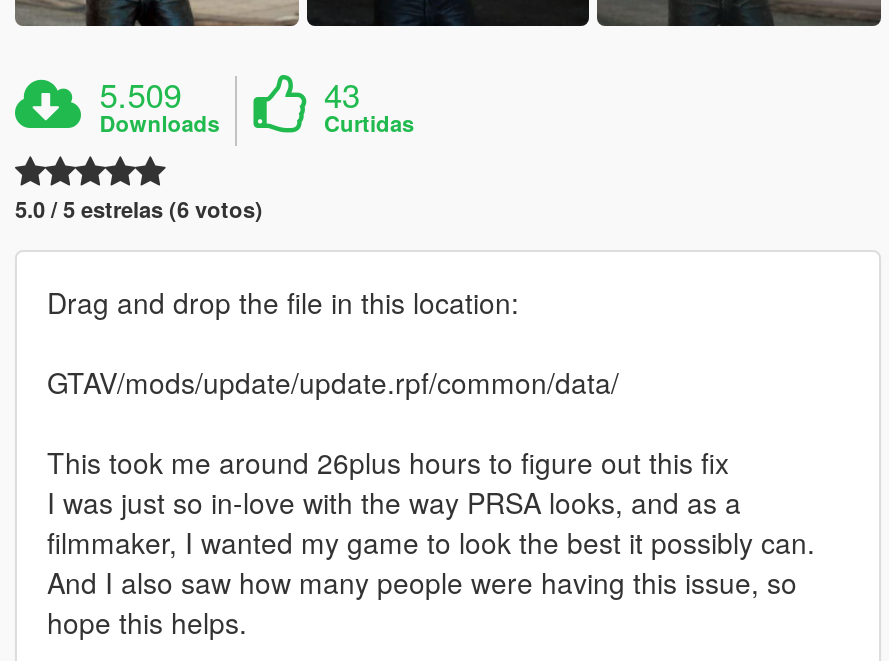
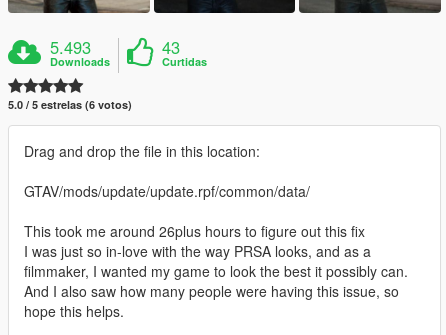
[99,70,181,118] 5.509 -> [50,35,91,59] 5.493

